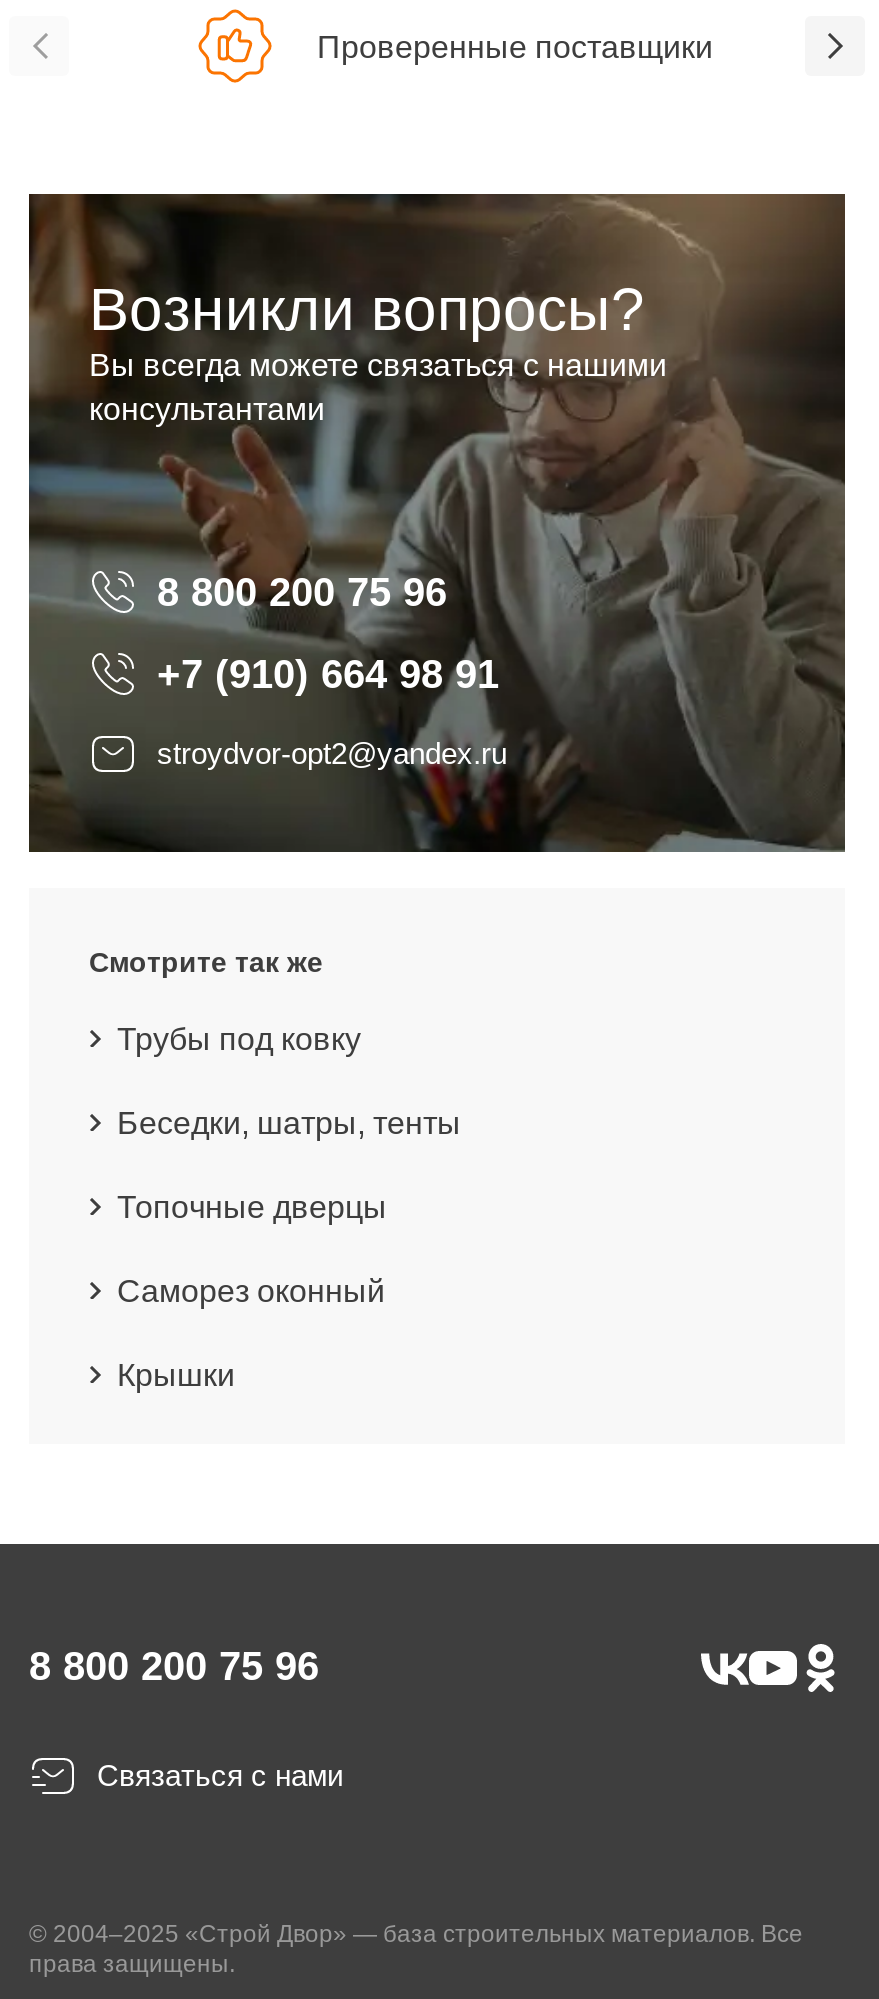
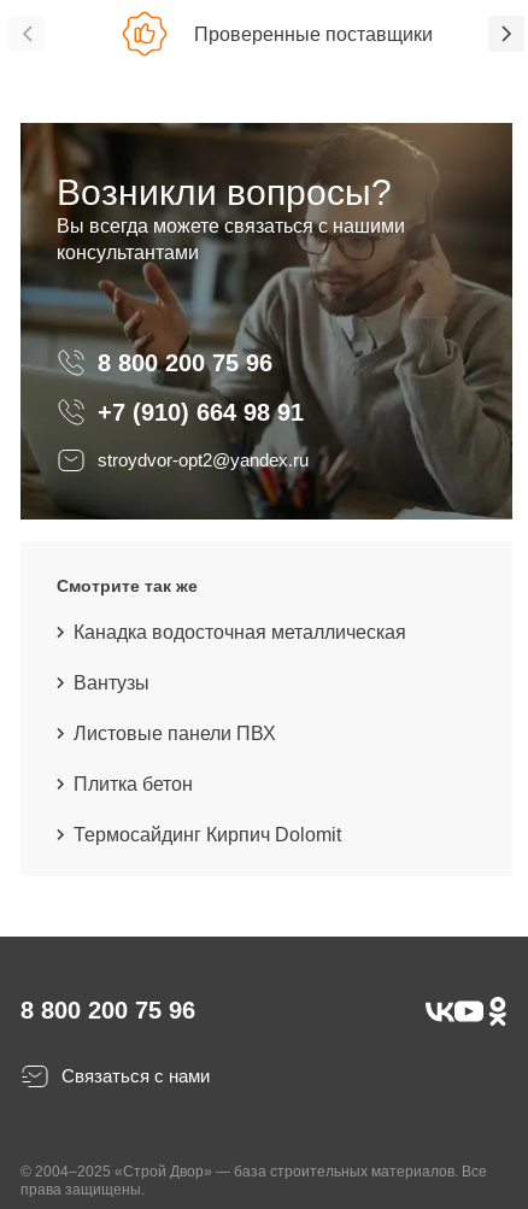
[117,1022,361,1056] Трубы под ковку -> [74,622,406,643] Канадка водосточная металлическая
[117,1106,461,1140] Беседки, шатры, тенты -> [74,673,149,693] Вантузы
[117,1190,387,1224] Топочные дверцы -> [74,723,276,744] Листовые панели ПВХ
[117,1274,385,1308] Саморез оконный -> [74,774,193,795] Плитка бетон
[117,1358,235,1392] Крышки -> [74,825,341,845] Термосайдинг Кирпич Dolomit

